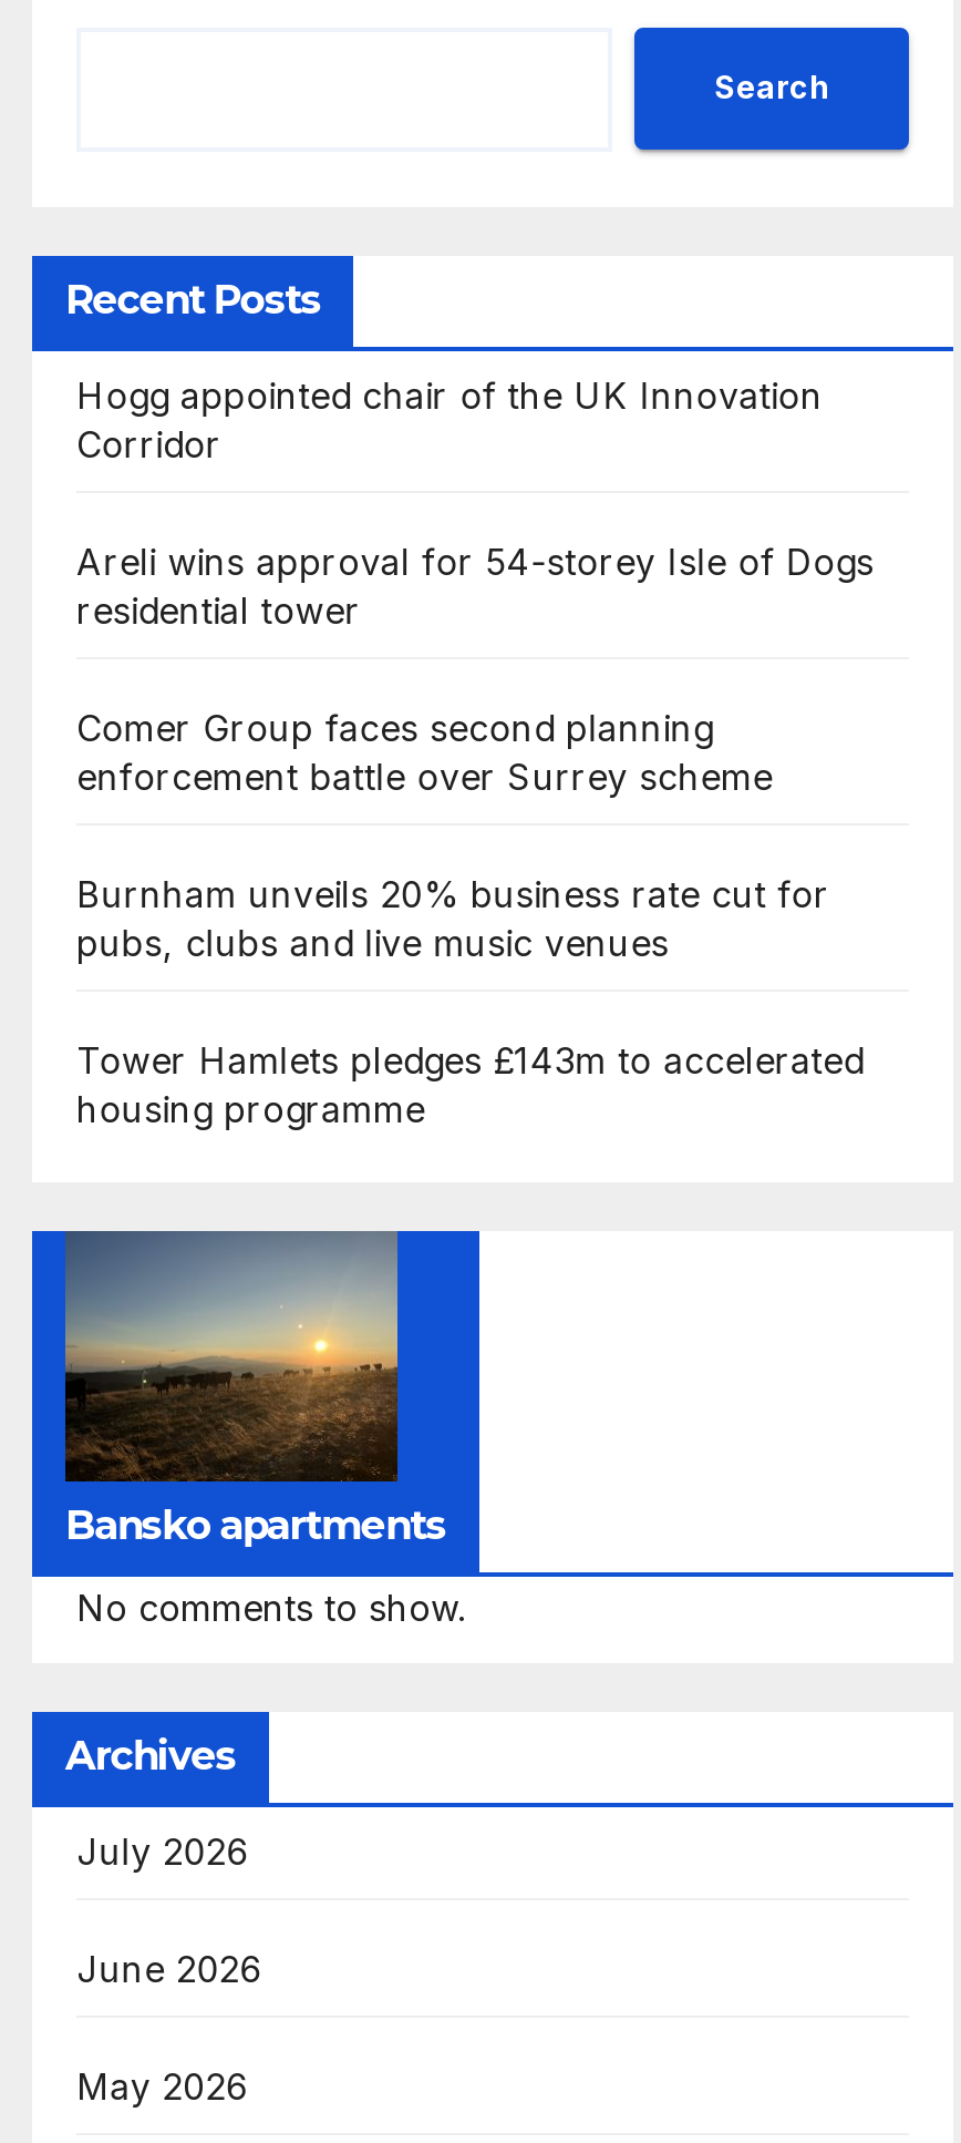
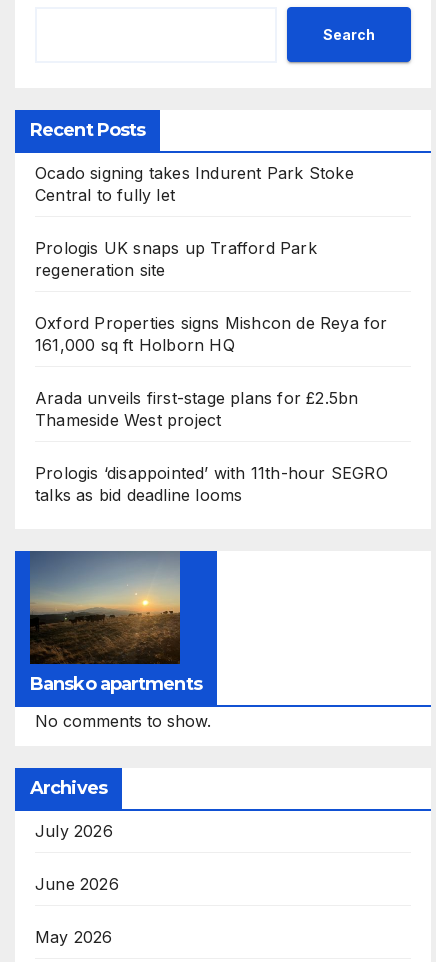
[76,372,823,465] Hogg appointed chair of the UK Innovation | Corridor -> [35,163,354,205] Ocado signing takes Indurent Park Stoke | Central to fully let
[76,539,874,632] Areli wins approval for 54-storey Isle of Dogs | residential tower -> [35,238,317,280] Prologis UK snaps up Trafford Park | regeneration site
[76,705,773,798] Comer Group faces second planning | enforcement battle over Surrey scheme -> [35,313,388,355] Oxford Properties signs Mishcon de Reya for | 161,000 sq ft Holborn HQ
[76,871,830,964] Burnham unveils 20% business rate cut for | pubs, clubs and live music venues -> [35,388,358,430] Arada unveils first-stage plans for £2.5bn | Thameside West project
[76,1037,863,1130] Tower Hamlets pledges £143m to accelerated | housing programme -> [35,463,388,505] Prologis ‘disappointed’ with 11th-hour SEGRO | talks as bid deadline looms

